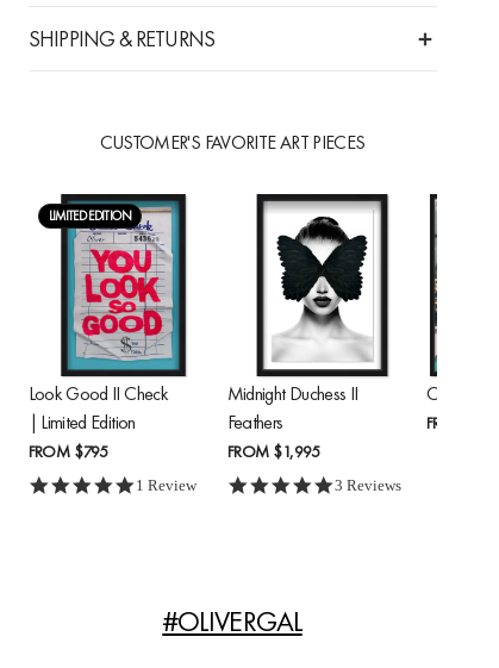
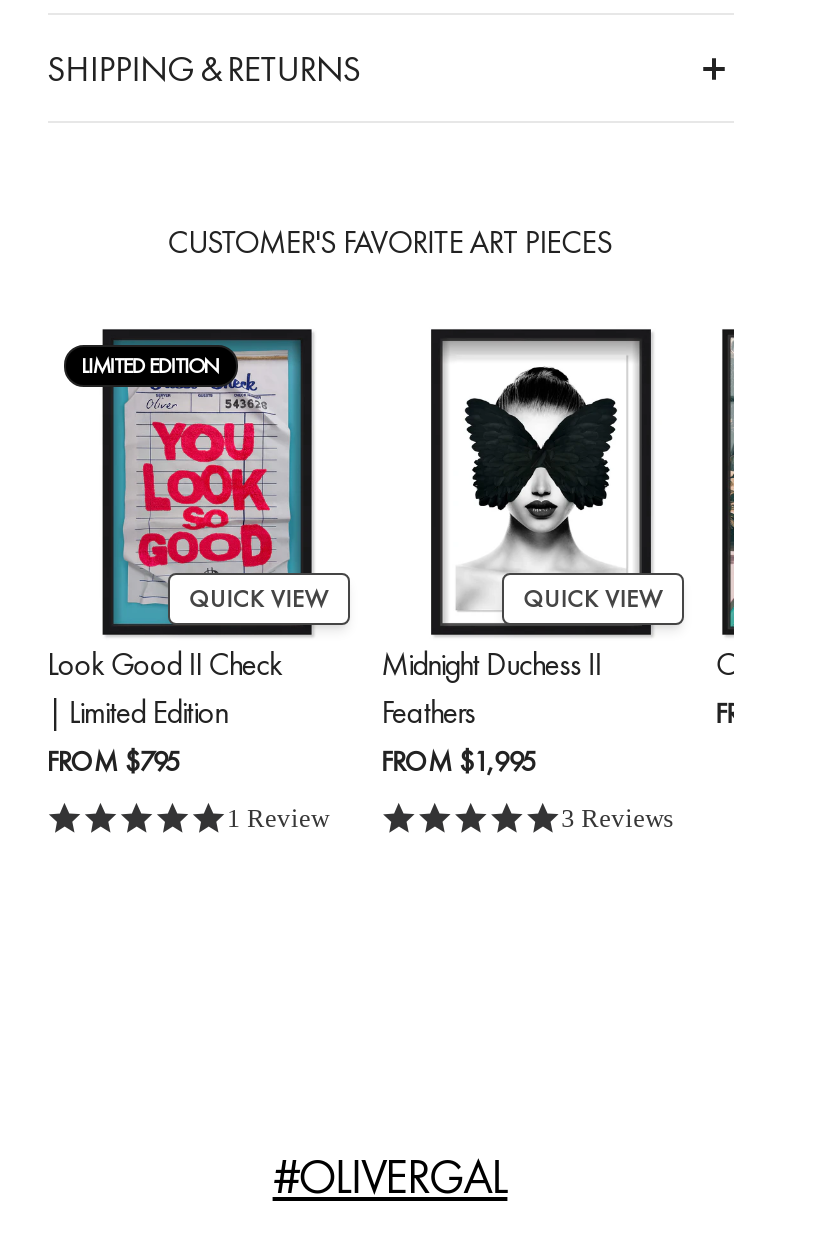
none -> [189,582,327,614] QUICK VIEW
none -> [524,582,662,614] QUICK VIEW

